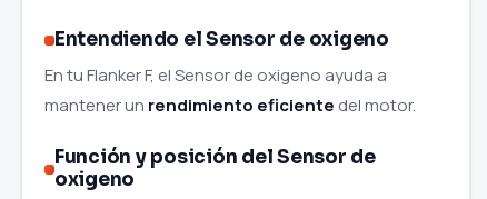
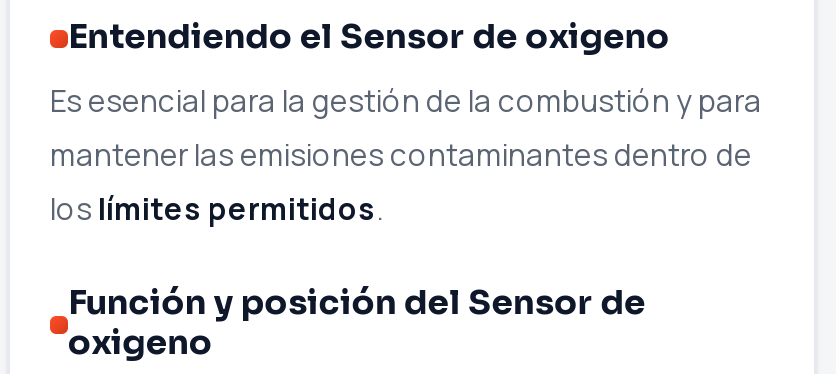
[44,63,416,117] En tu Flanker F, el Sensor de oxigeno ayuda a | mantener un rendimiento eficiente del motor. -> [50,80,762,230] Es esencial para la gestión de la combustión y para | mantener las emisiones contaminantes dentro de | los límites permitidos.

